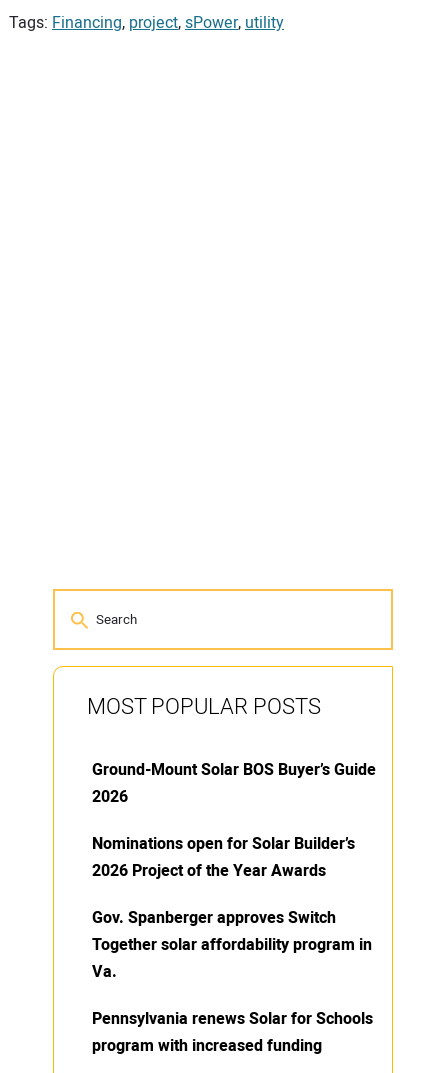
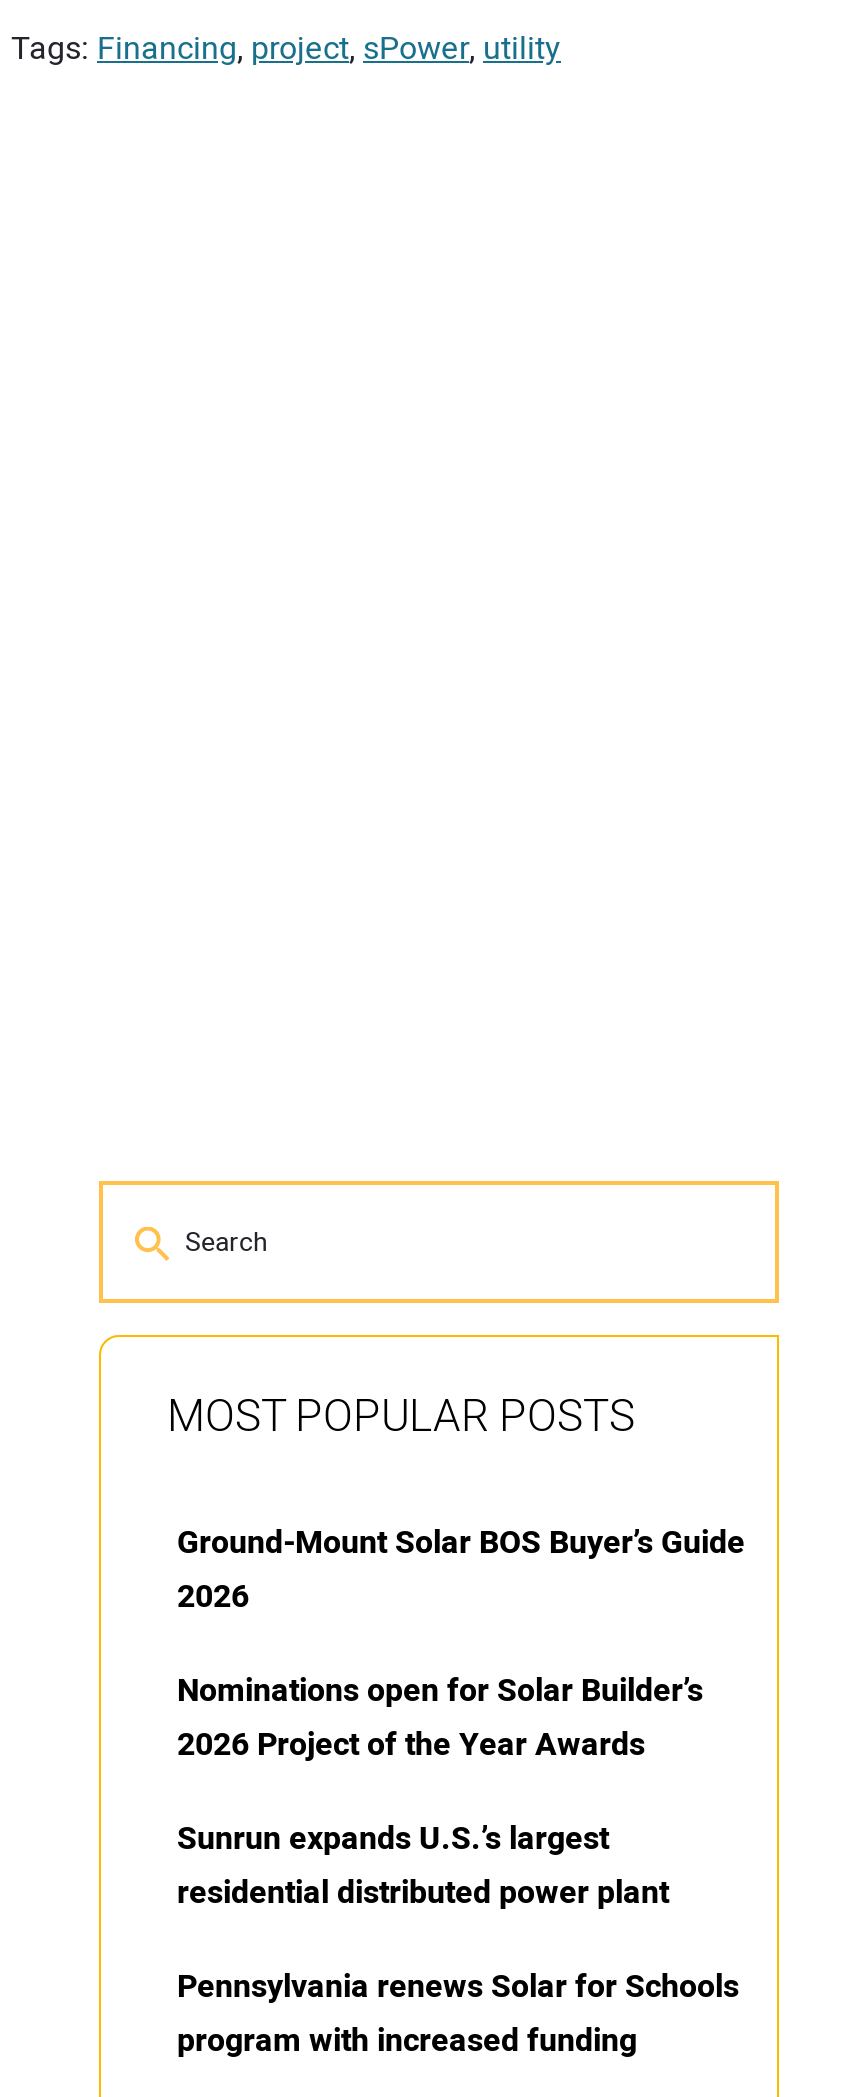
[92,906,372,984] Gov. Spanberger approves Switch | Together solar affordability program in | Va. -> [177,1814,669,1916] Sunrun expands U.S.’s largest | residential distributed power plant

